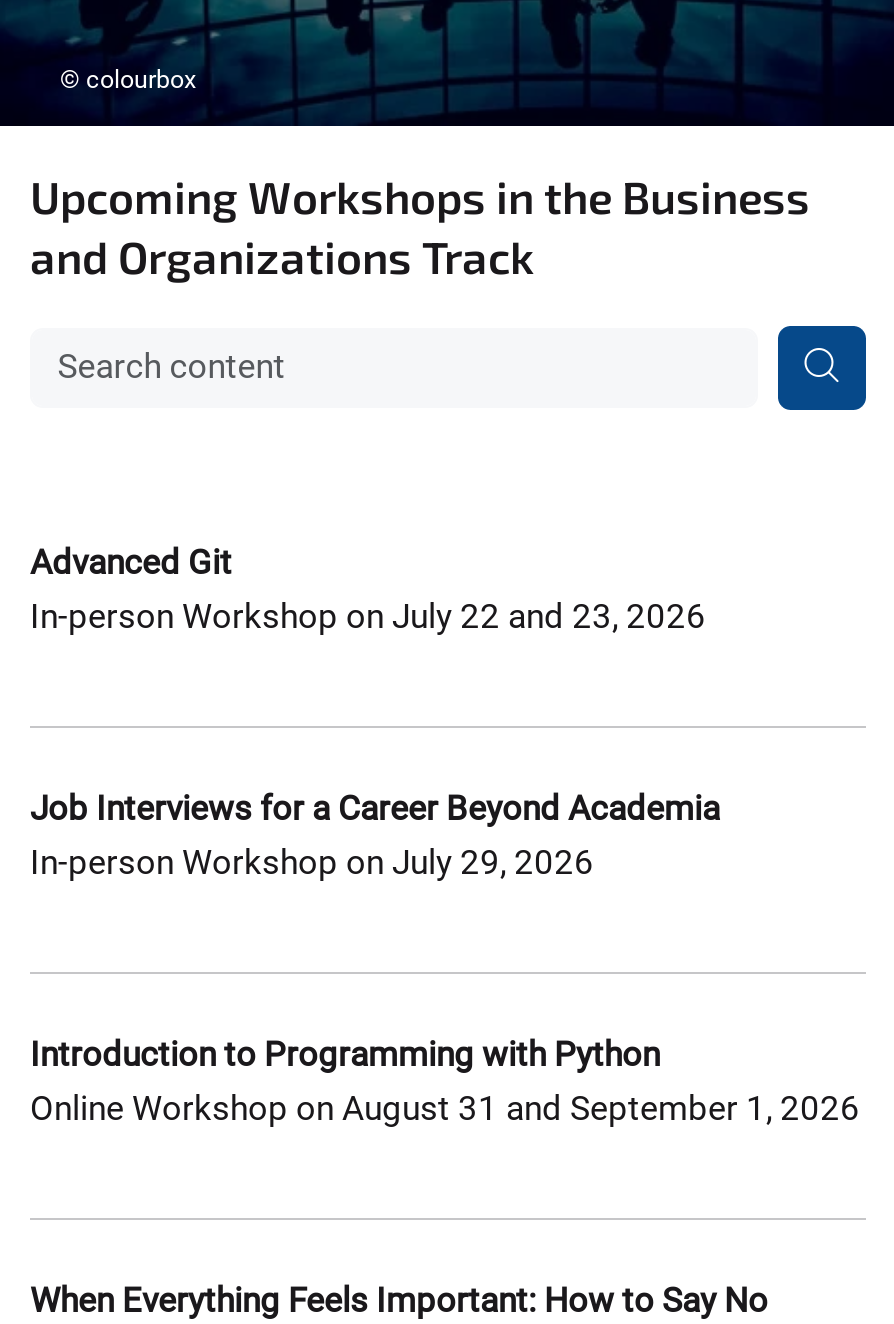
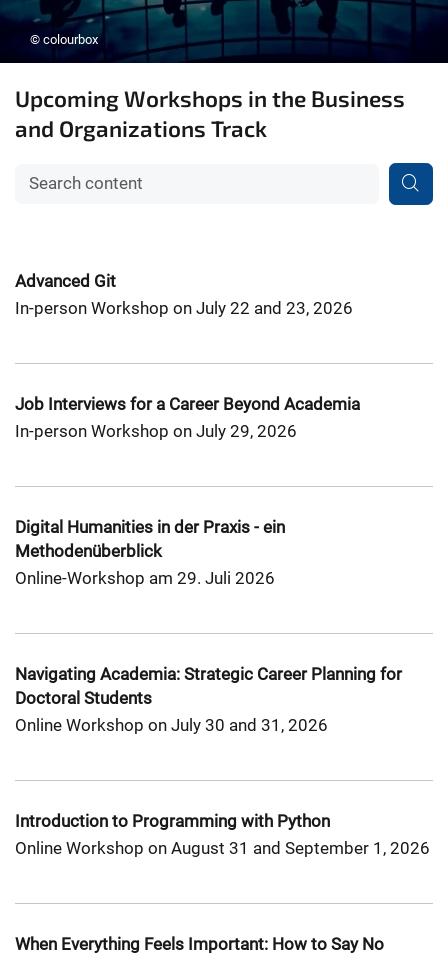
none -> [15,517,285,588] Digital Humanities in der Praxis - ein | Methodenüberblick | Online-Workshop am 29. Juli 2026
none -> [15,664,402,735] Navigating Academia: Strategic Career Planning for | Doctoral Students | Online Workshop on July 30 and 31, 2026

